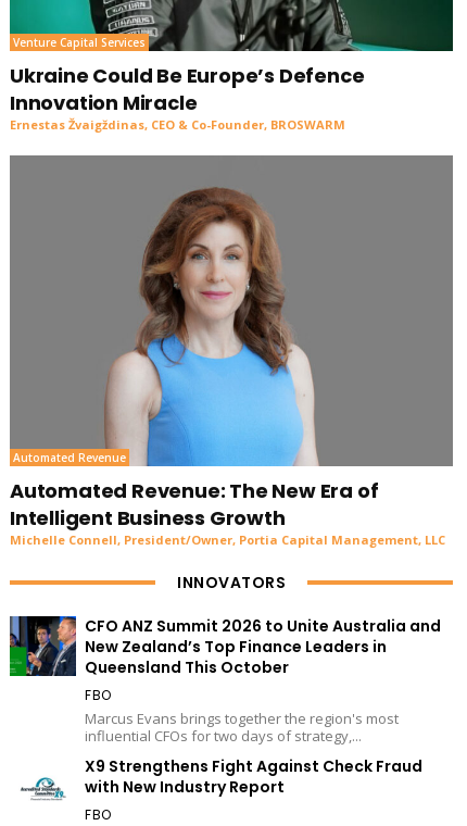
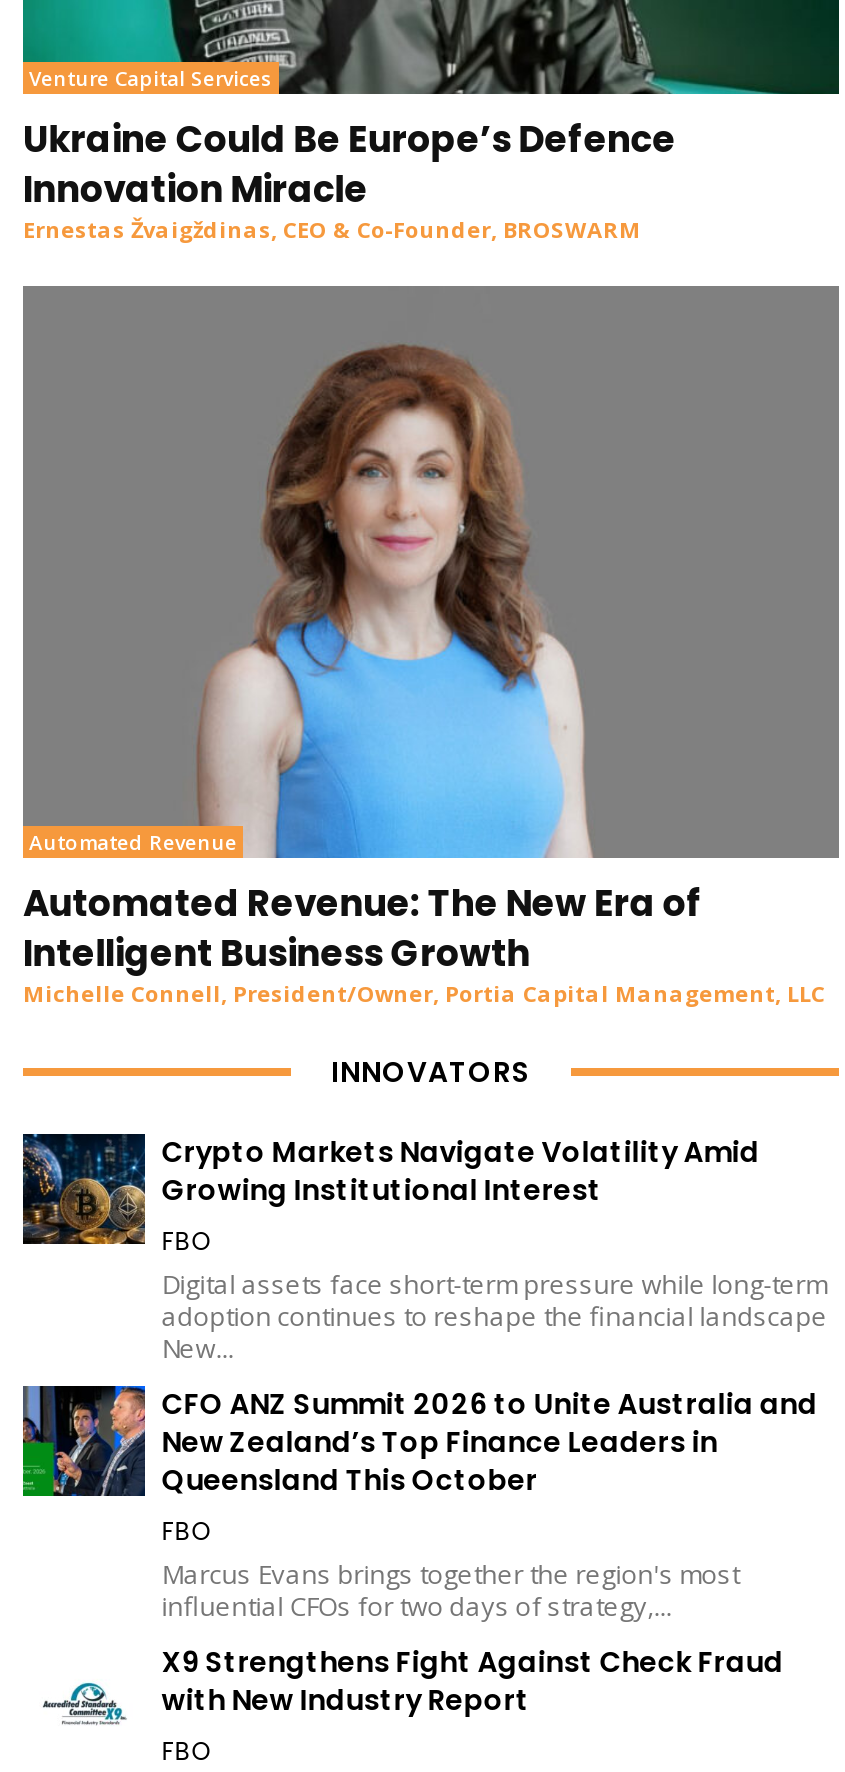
none -> [21,1132,827,1366] [image] | Crypto Markets Navigate Volatility Amid | Growing Institutional Interest | FBO | Digital assets face short-term pressure while long-term | adoption continues to reshape the financial landscape | New...

